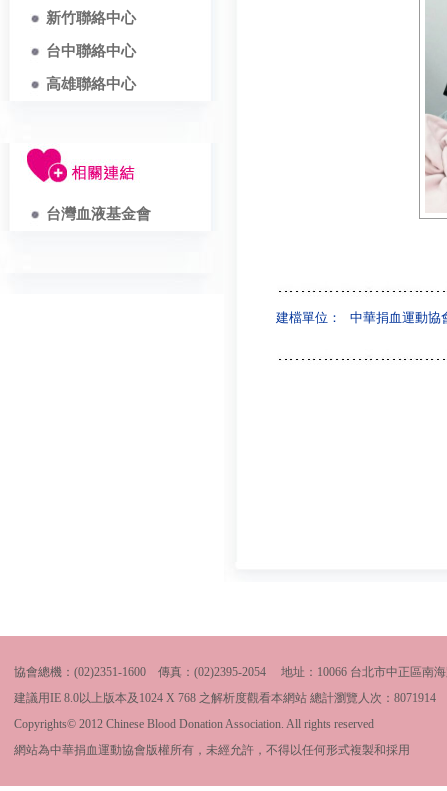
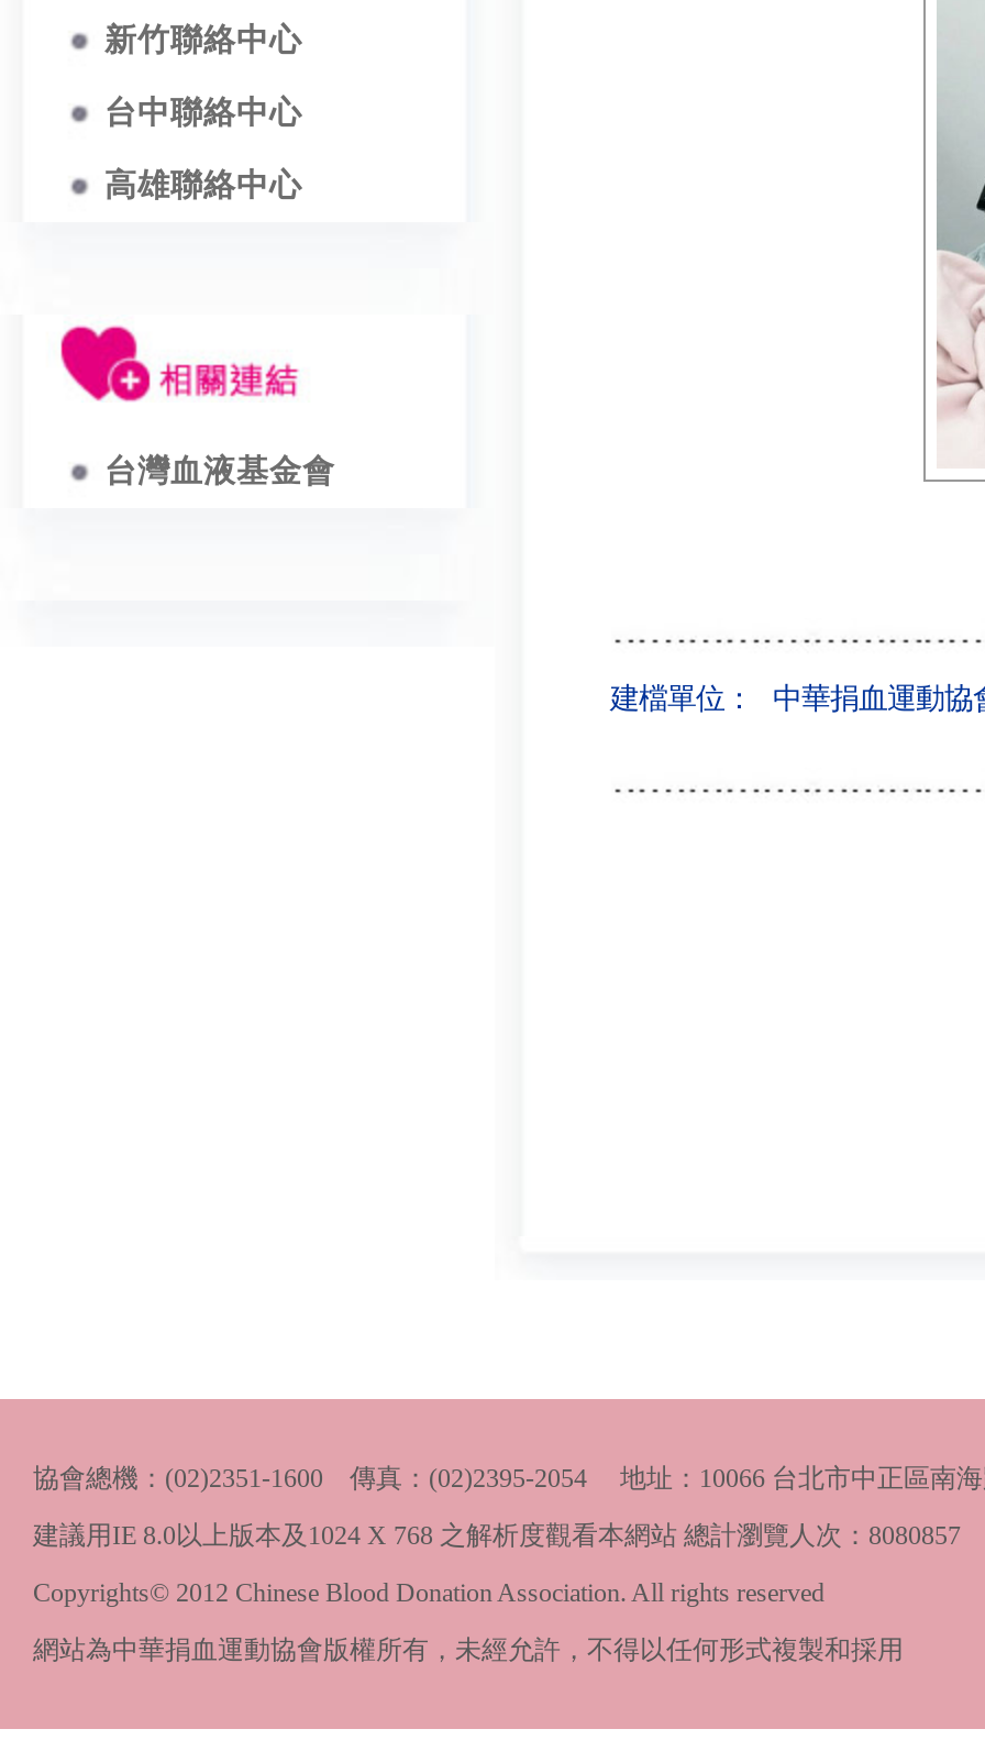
[14,691,436,705] 建議用IE 8.0以上版本及1024 X 768 之解析度觀看本網站 總計瀏覽人次：8071914 -> [33,1520,961,1551] 建議用IE 8.0以上版本及1024 X 768 之解析度觀看本網站 總計瀏覽人次：8080857

